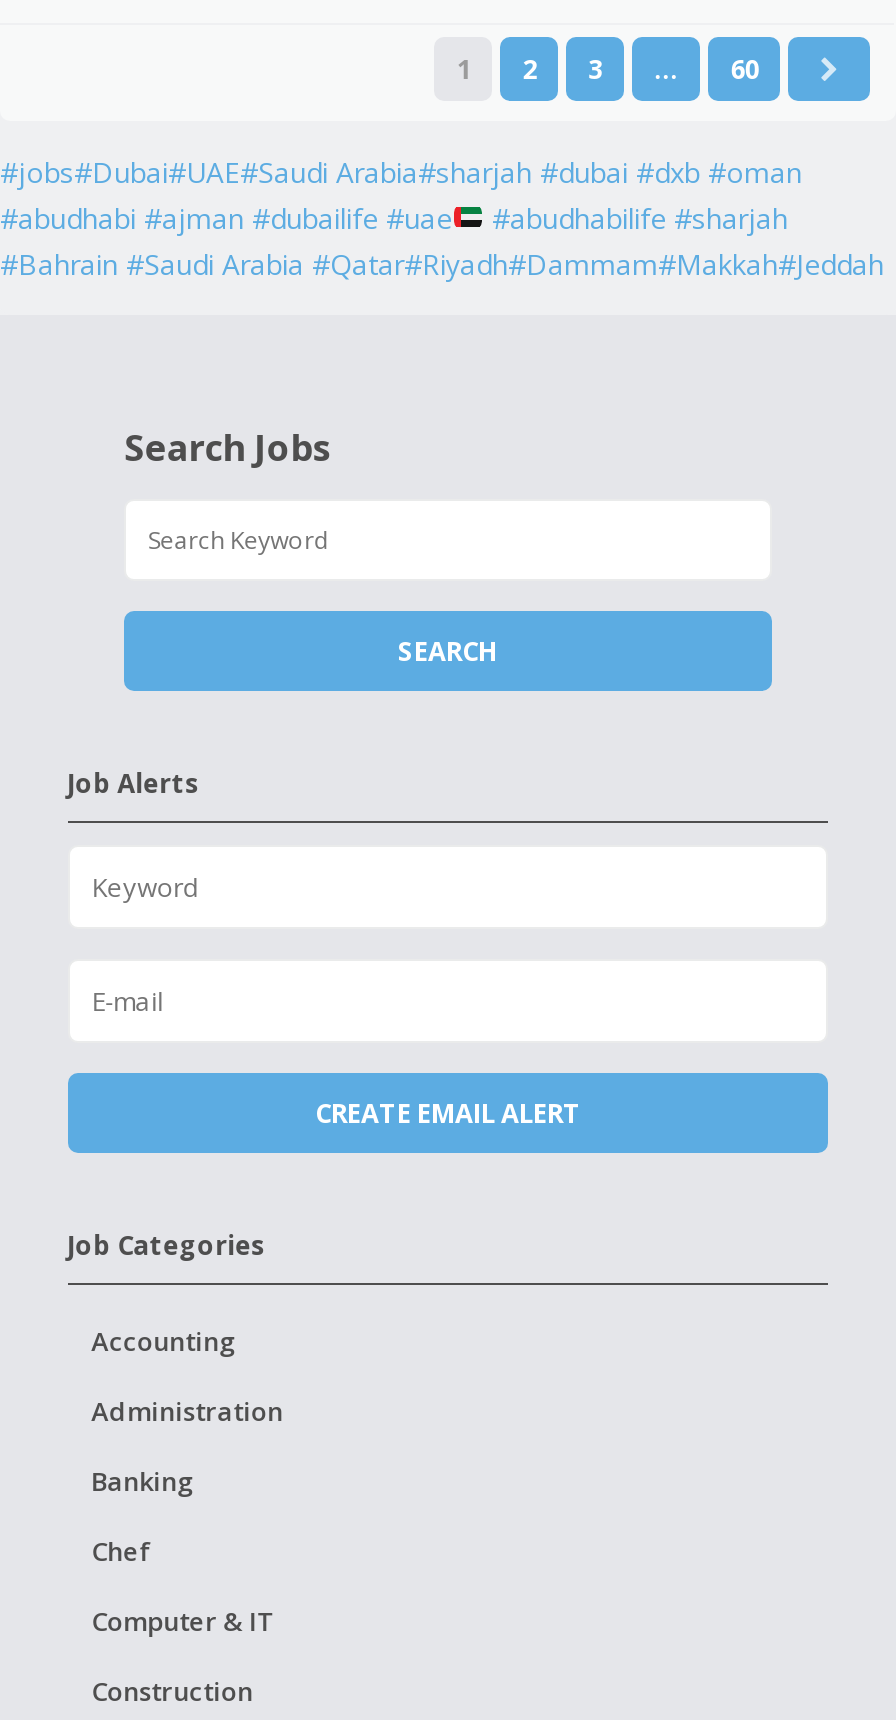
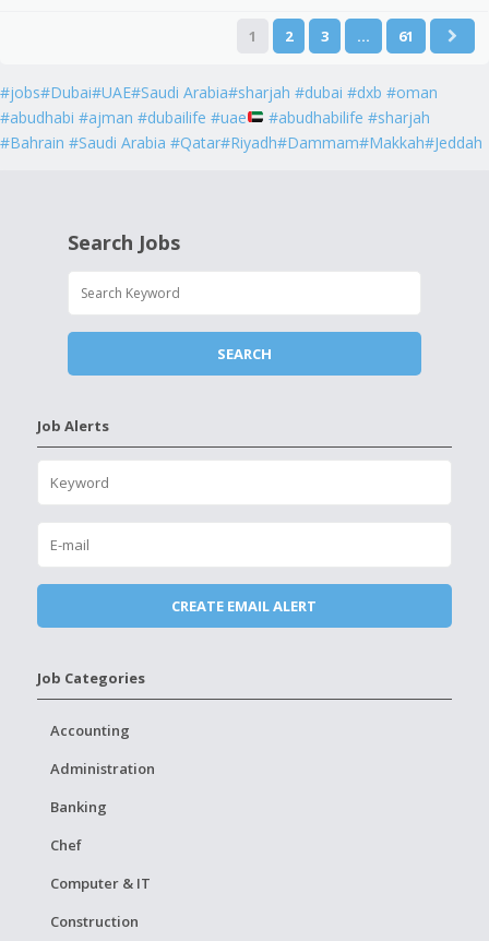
[731,51,759,87] 60 -> [399,26,414,46] 61

